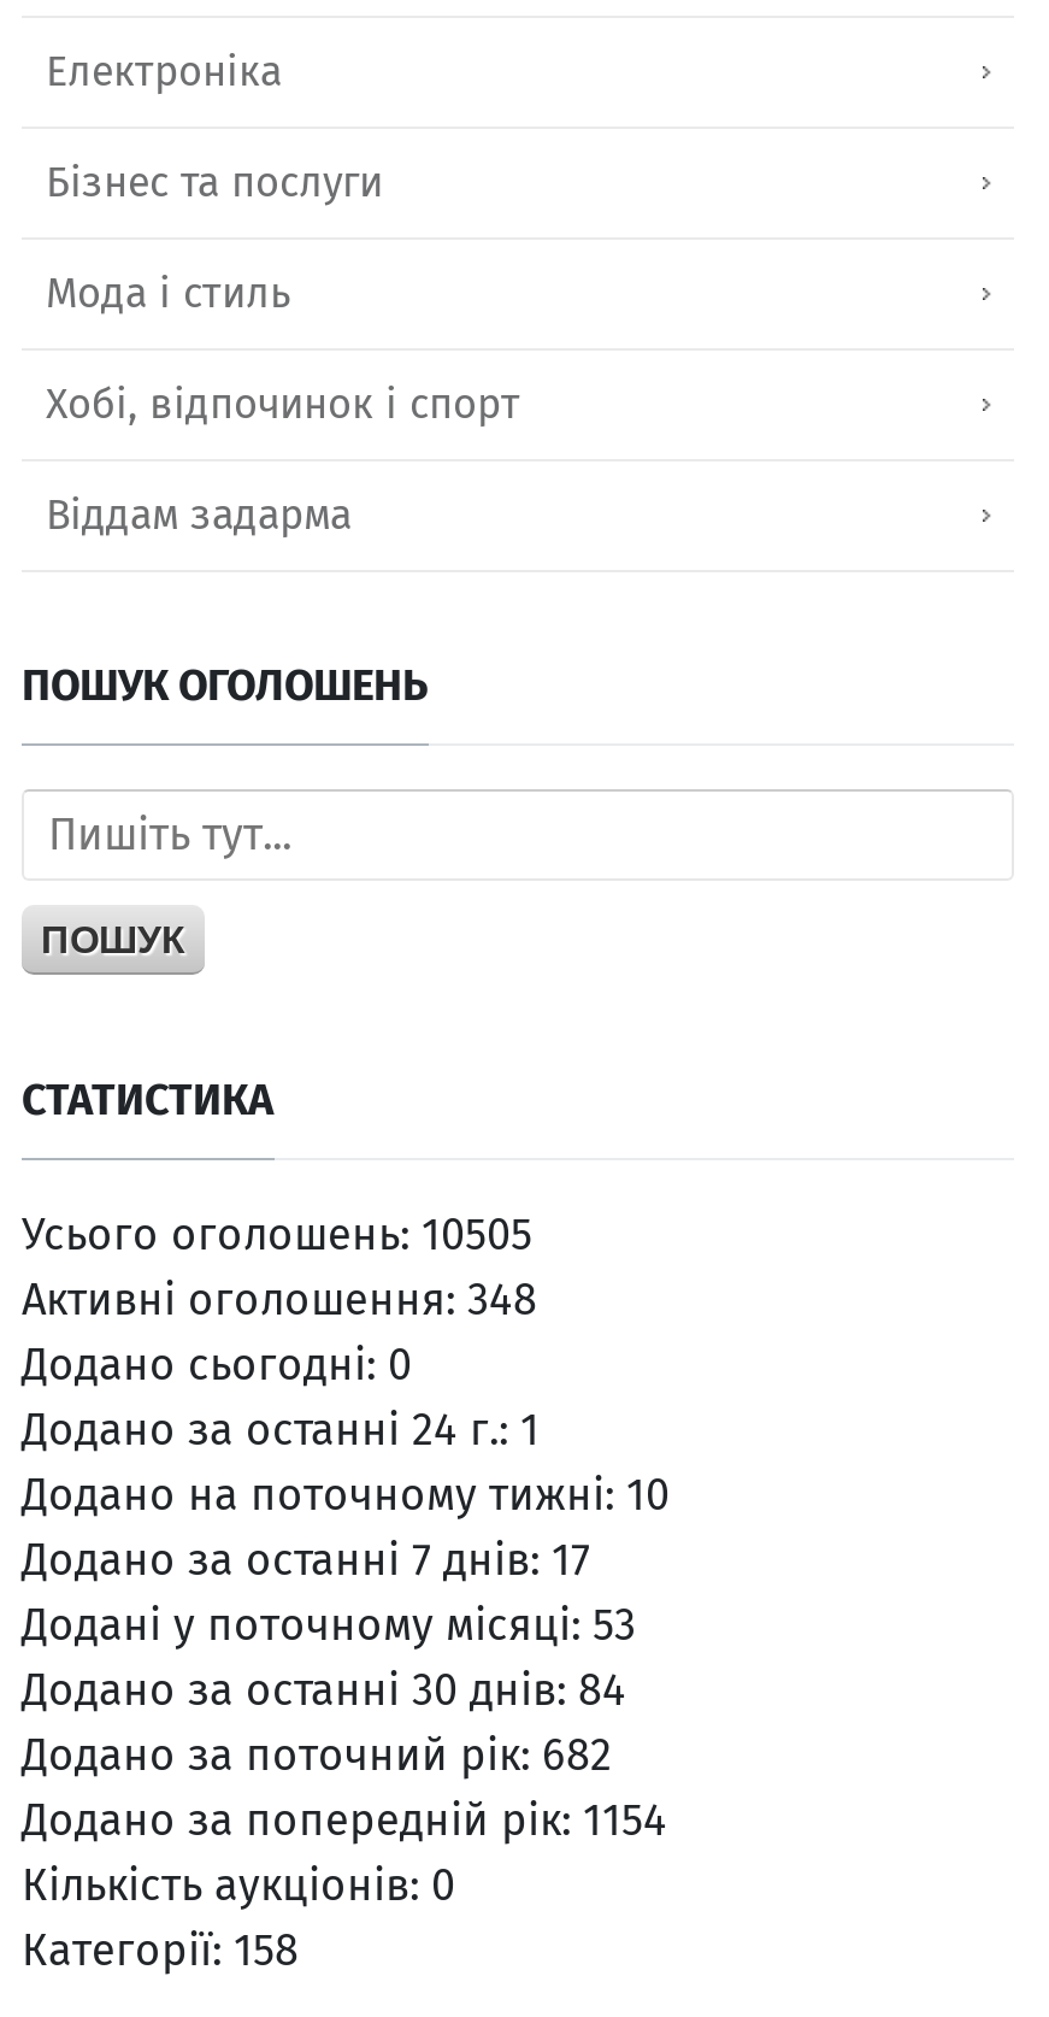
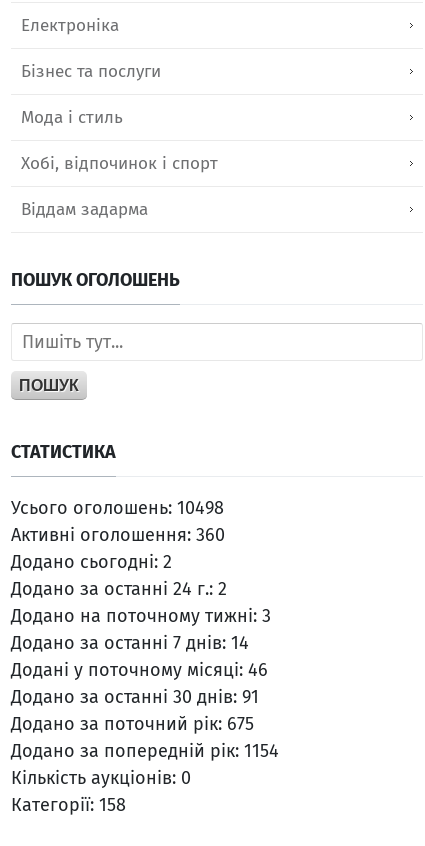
[22,1208,532,1261] Усього оголошень: 10505 -> [11,497,224,519] Усього оголошень: 10498
[22,1273,537,1326] Активні оголошення: 348 -> [11,524,225,546] Активні оголошення: 360
[22,1338,412,1391] Додано сьогодні: 0 -> [11,551,172,573] Додано сьогодні: 2
[22,1403,540,1456] Додано за останні 24 г.: 1 -> [11,578,227,600] Додано за останні 24 г.: 2
[22,1468,670,1521] Додано на поточному тижні: 10 -> [11,605,271,627] Додано на поточному тижні: 3
[22,1533,590,1586] Додано за останні 7 днів: 17 -> [11,632,249,654] Додано за останні 7 днів: 14
[22,1598,636,1651] Додані у поточному місяці: 53 -> [11,659,268,681] Додані у поточному місяці: 46
[22,1663,626,1716] Додано за останні 30 днів: 84 -> [11,686,259,708] Додано за останні 30 днів: 91
[22,1728,612,1781] Додано за поточний рік: 682 -> [11,713,254,735] Додано за поточний рік: 675

